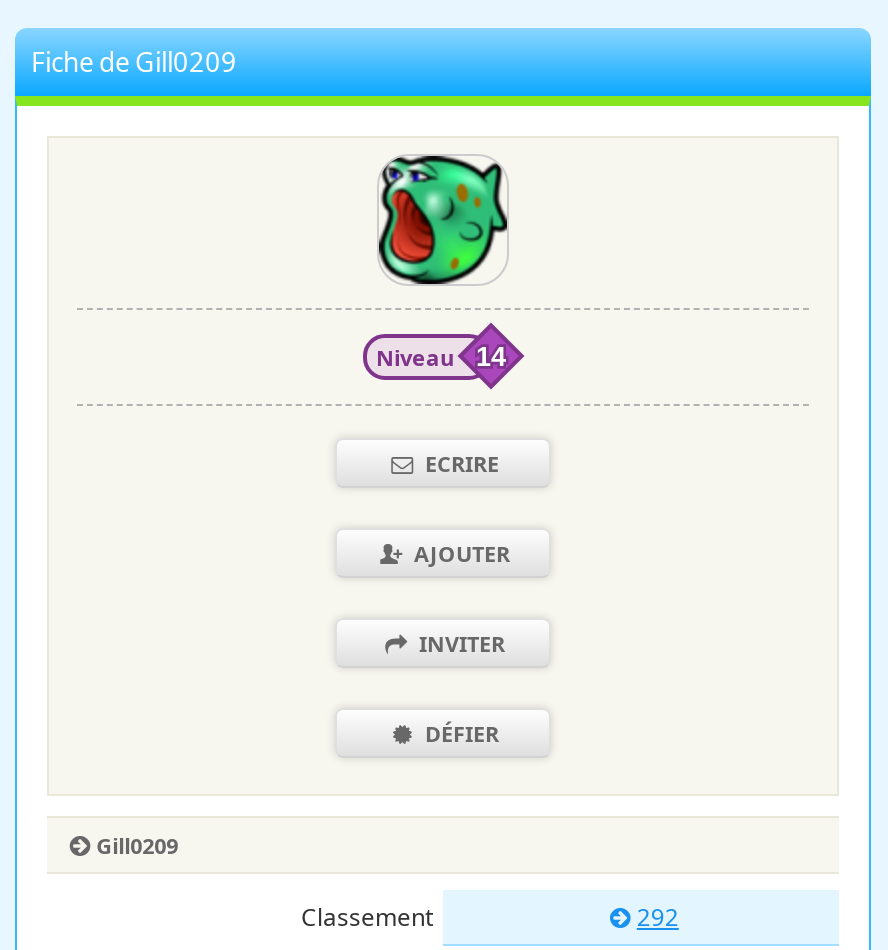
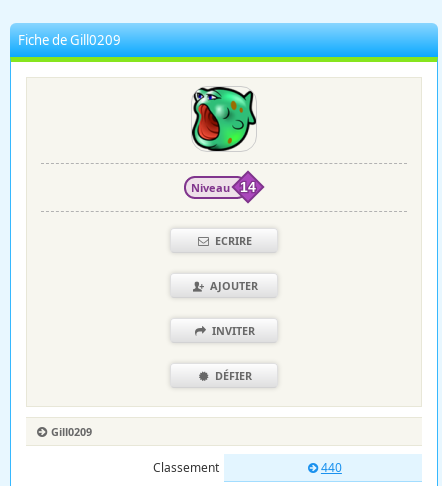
[637,900,679,934] 292 -> [321,459,342,476] 440

